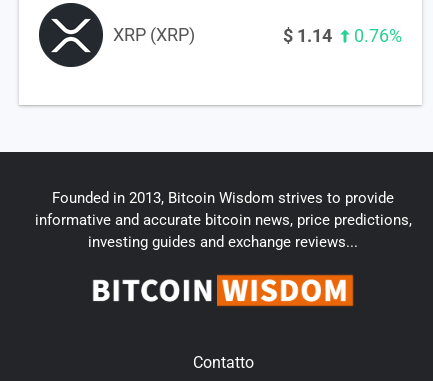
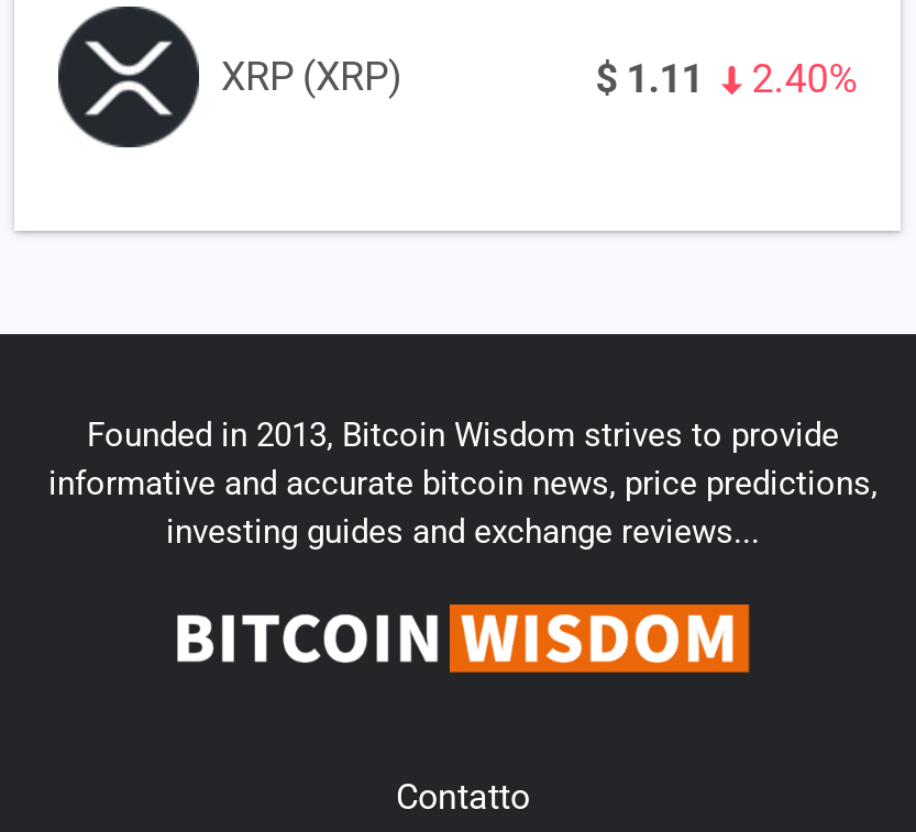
[283,25,332,46] $ 1.14 -> [595,56,703,102] $ 1.11
[354,25,402,46] 0.76% -> [751,56,857,102] 2.40%

